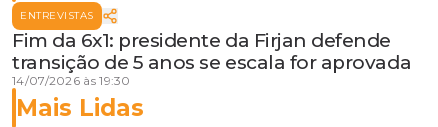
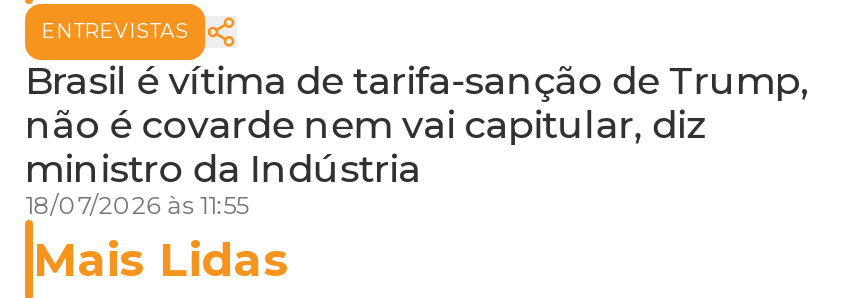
[12,29,411,88] Fim da 6x1: presidente da Firjan defende | transição de 5 anos se escala for aprovada | 14/07/2026 às 19:30 -> [25,59,809,221] Brasil é vítima de tarifa-sanção de Trump, | não é covarde nem vai capitular, diz | ministro da Indústria | 18/07/2026 às 11:55

